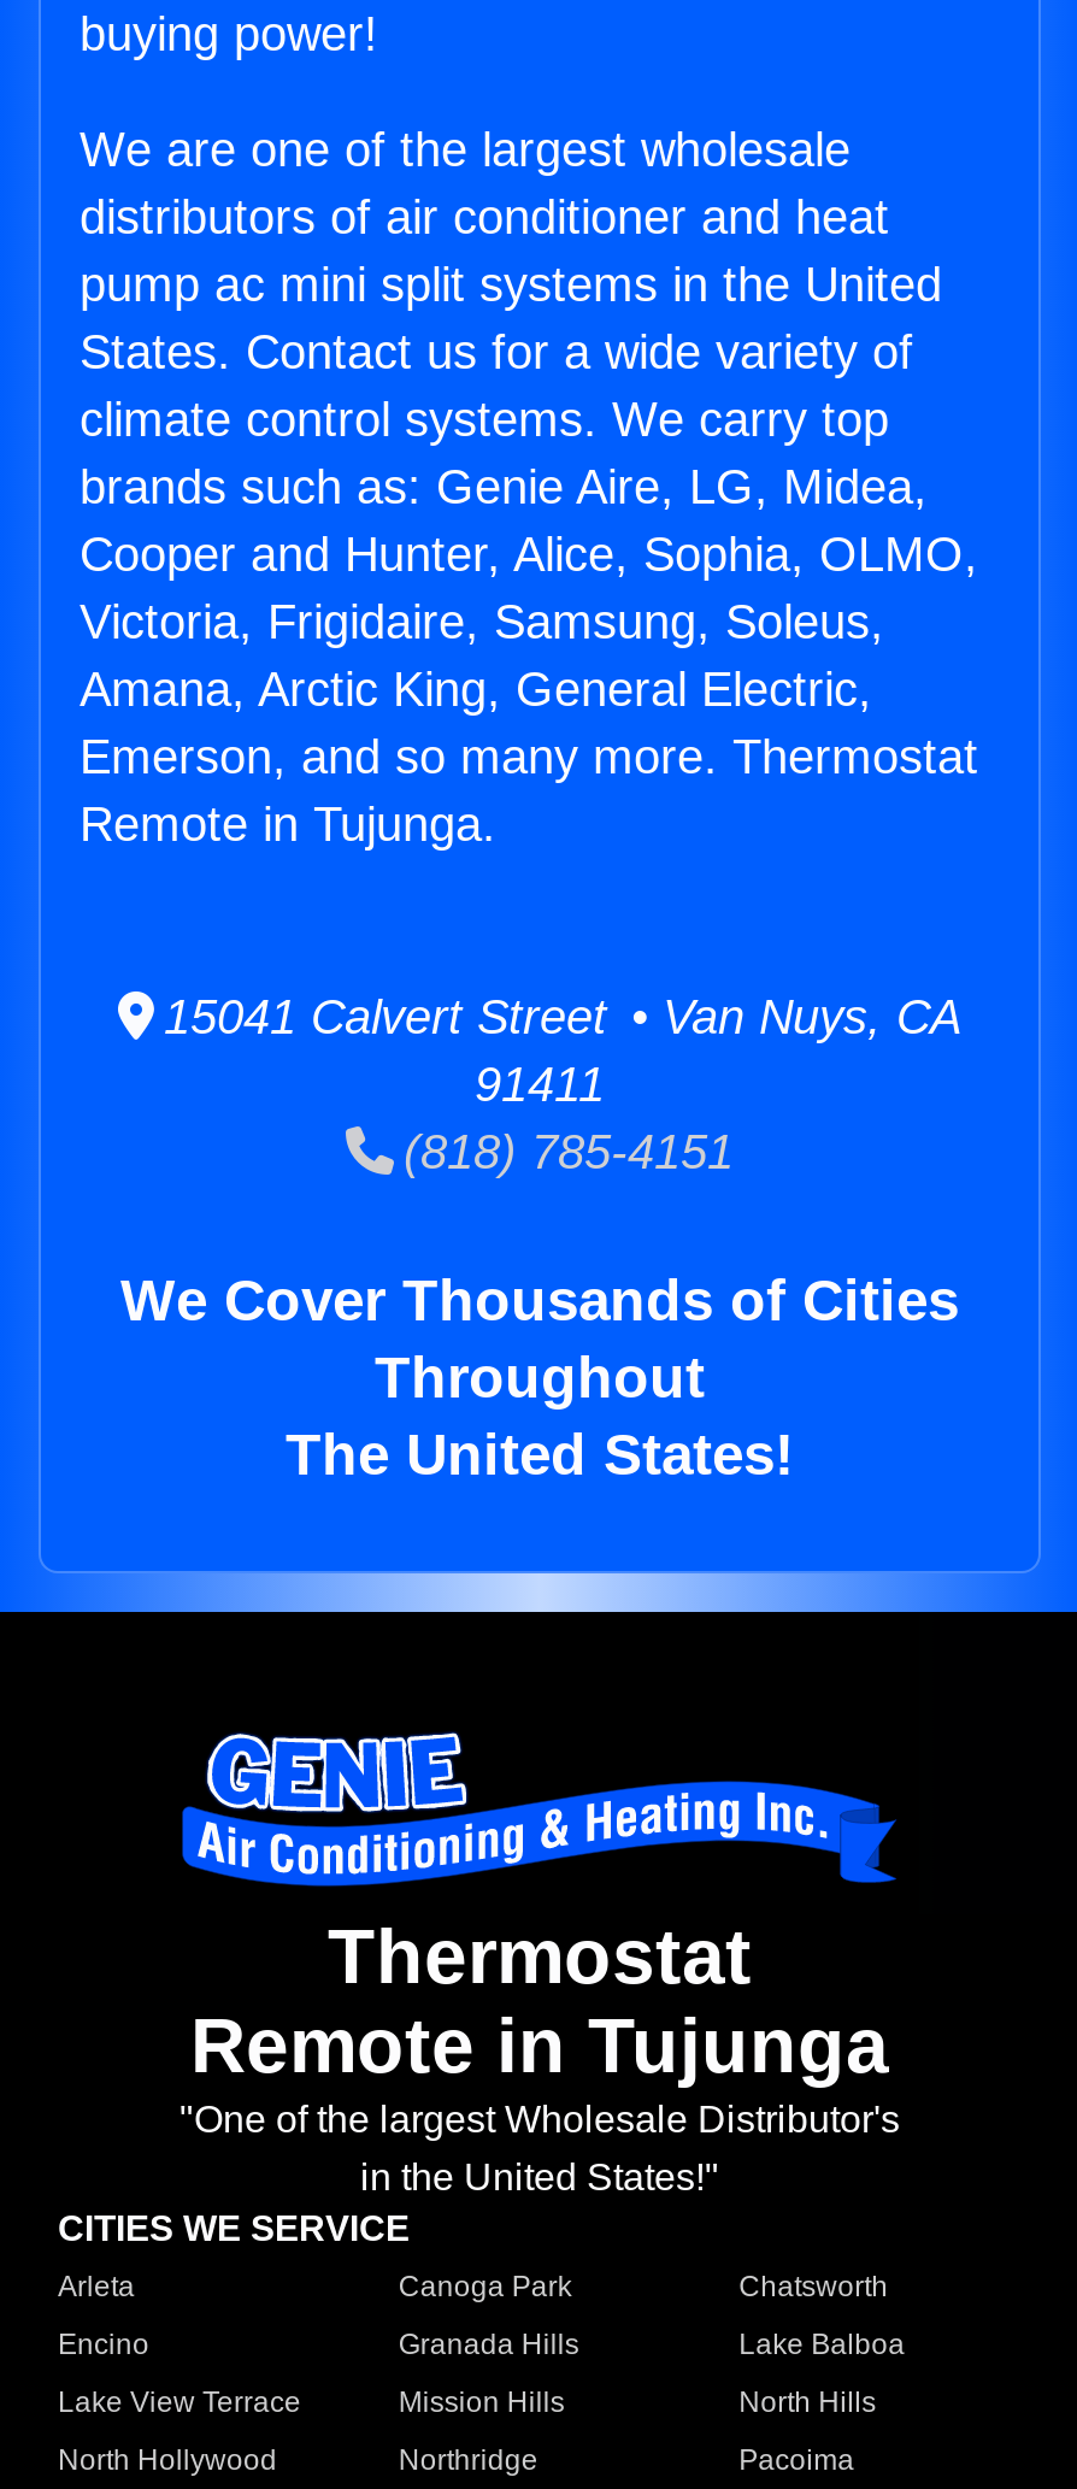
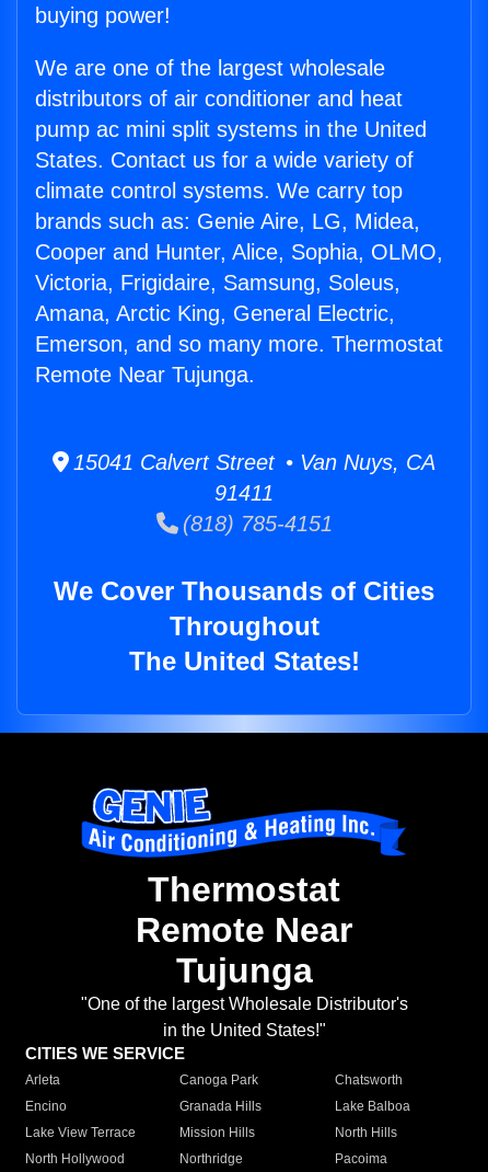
[80,798,496,851] Remote in Tujunga. -> [35,363,255,387] Remote Near Tujunga.
[190,2003,889,2090] Remote in Tujunga -> [136,911,352,991] Remote Near | Tujunga

